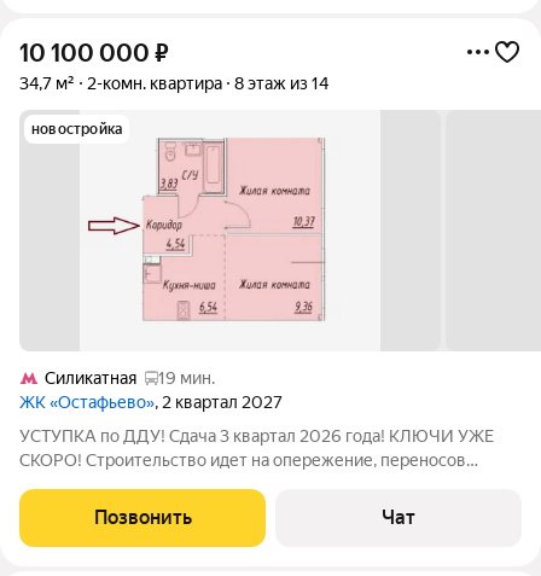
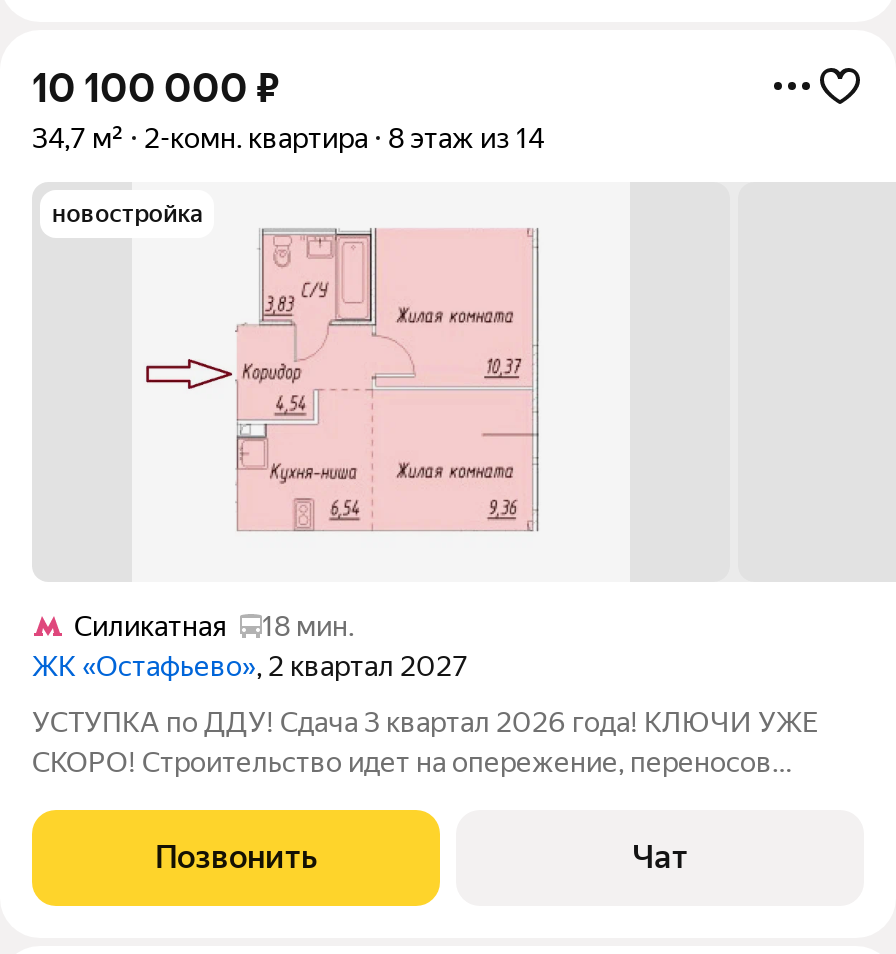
[45,369,215,388] Силикатная 19 мин. -> [74,610,354,642] Силикатная 18 мин.

